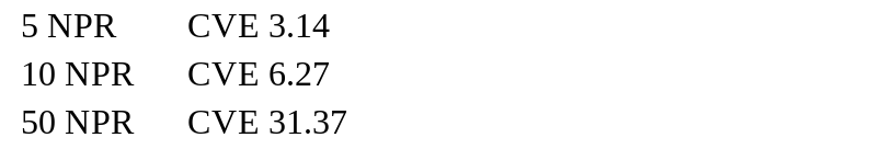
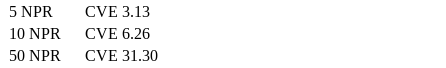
[21,7,330,44] 5 NPR CVE 3.14 -> [9,3,150,20] 5 NPR CVE 3.13
[21,55,330,92] 10 NPR CVE 6.27 -> [9,25,150,42] 10 NPR CVE 6.26
[21,103,347,141] 50 NPR CVE 31.37 -> [9,47,158,64] 50 NPR CVE 31.30

